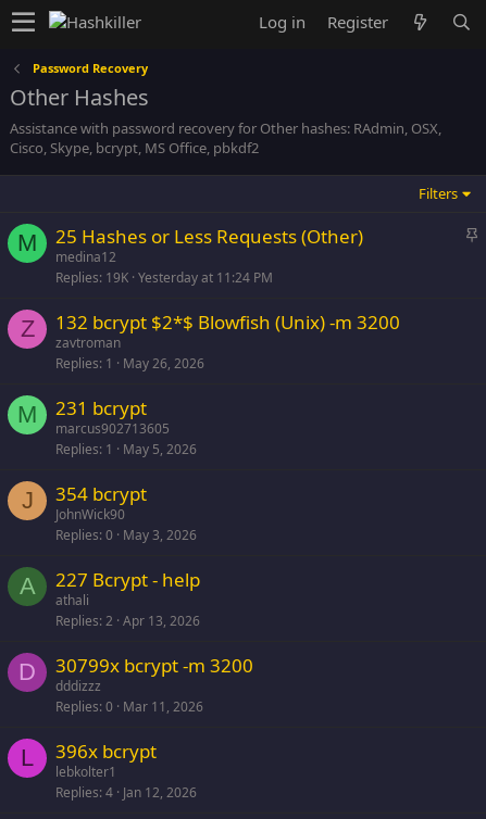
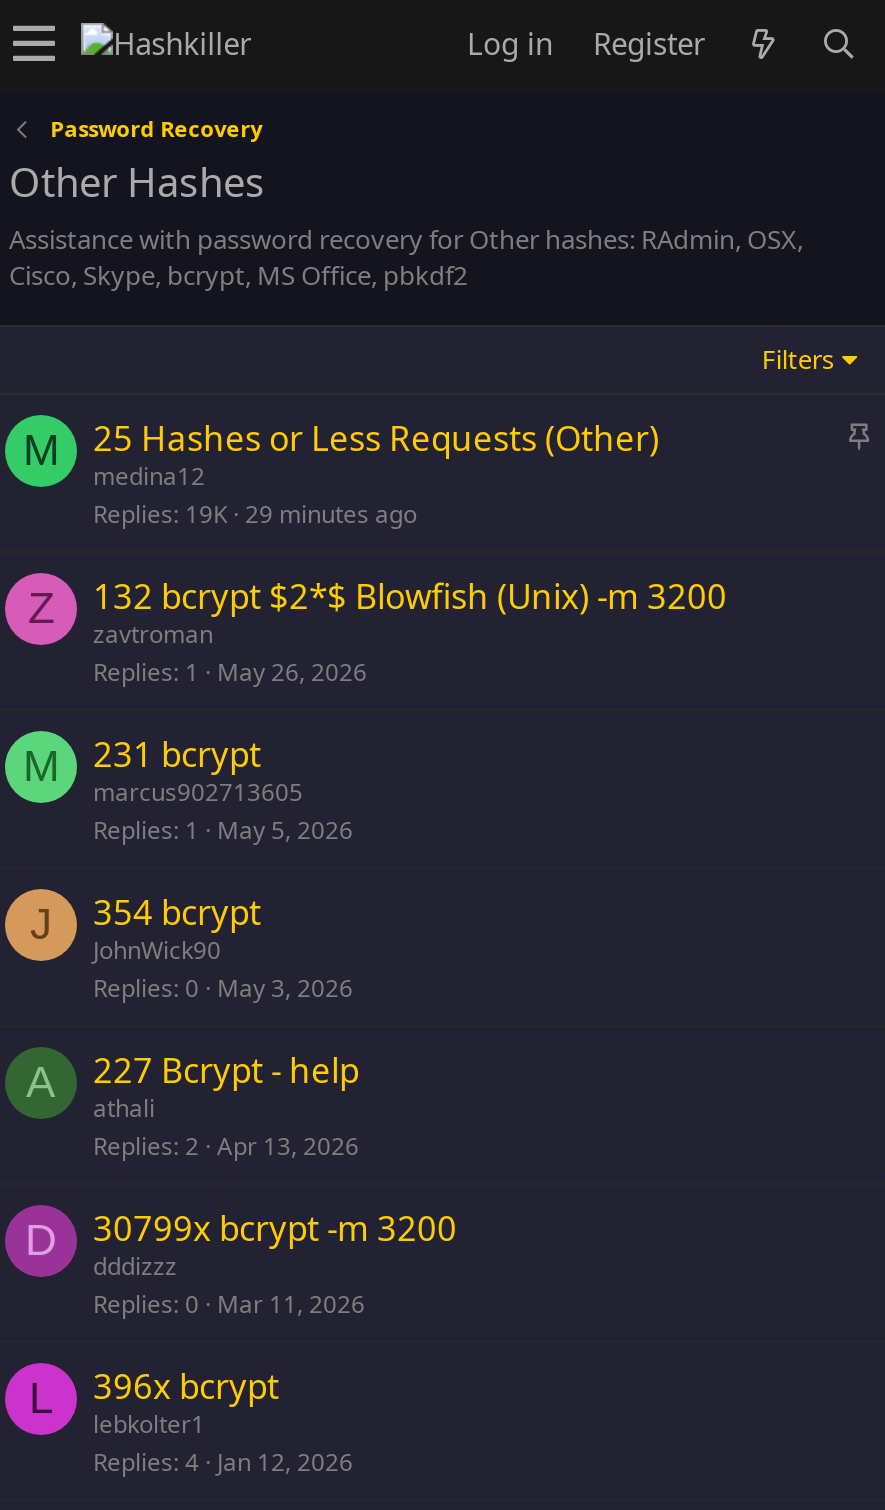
[55,268,273,287] Replies 19K Yesterday at 11:24 PM -> [93,497,417,531] Replies 19K 29 minutes ago

